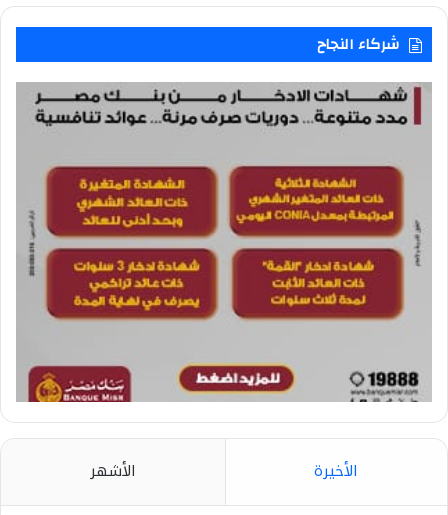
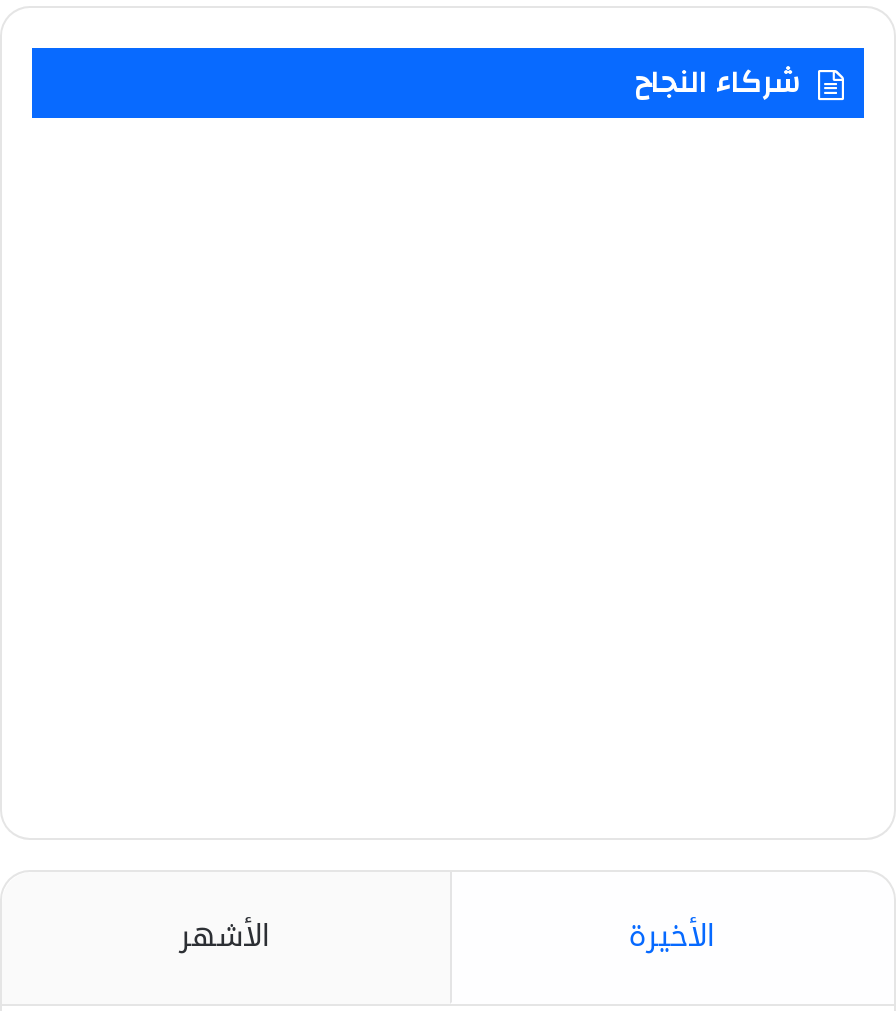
[16,82,432,403] [image] -> none

